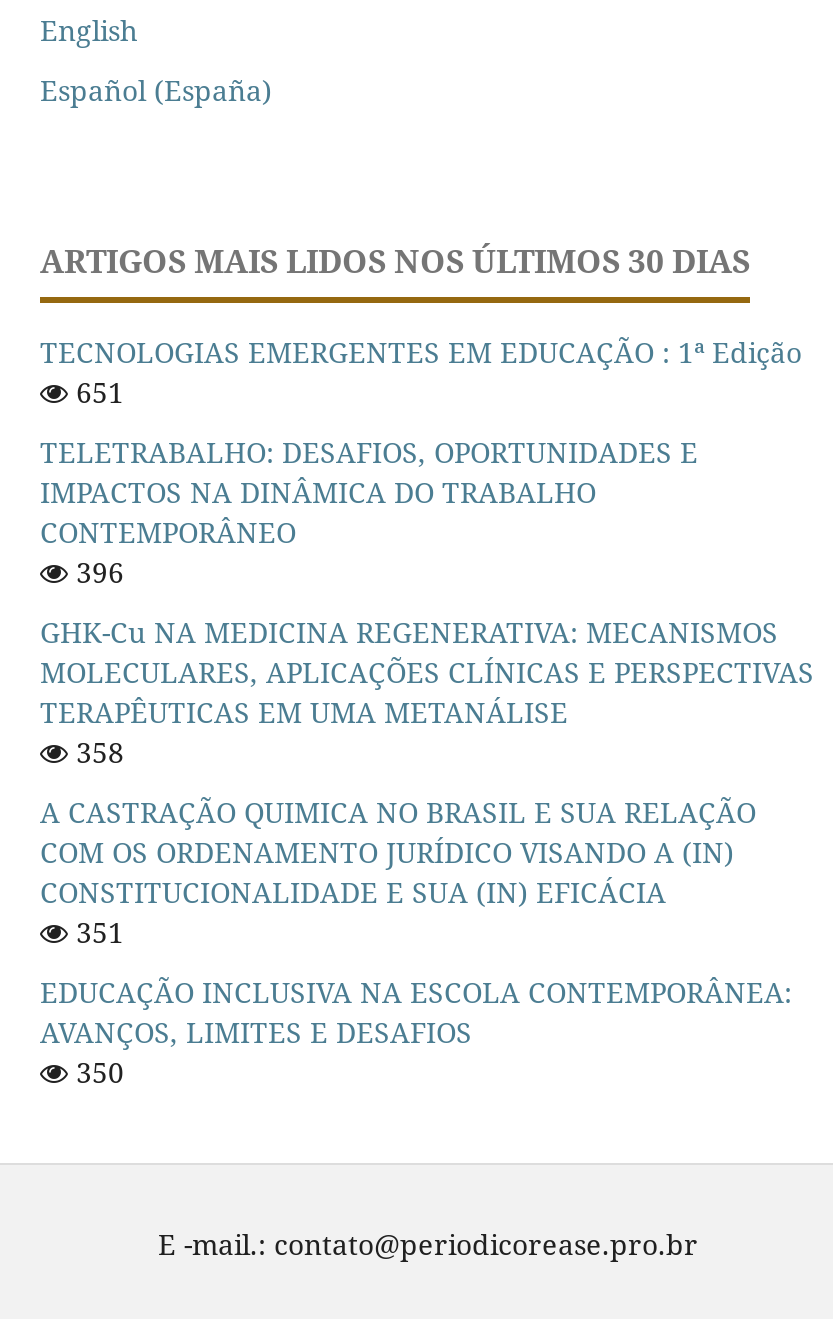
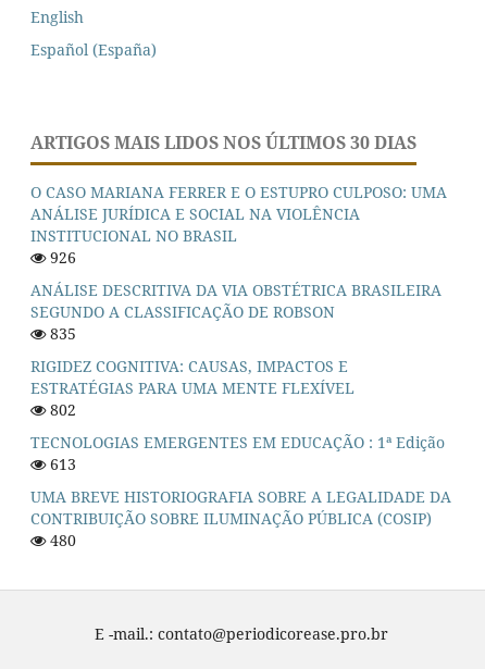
none -> [30,182,447,420] O CASO MARIANA FERRER E O ESTUPRO CULPOSO: UMA | ANÁLISE JURÍDICA E SOCIAL NA VIOLÊNCIA | INSTITUCIONAL NO BRASIL | 926 | ANÁLISE DESCRITIVA DA VIA OBSTÉTRICA BRASILEIRA | SEGUNDO A CLASSIFICAÇÃO DE ROBSON | 835 | RIGIDEZ COGNITIVA: CAUSAS, IMPACTOS E | ESTRATÉGIAS PARA UMA MENTE FLEXÍVEL | 802
moved [40,334,802,372] -> [30,432,445,453]: TECNOLOGIAS EMERGENTES EM EDUCAÇÃO : 1ª Edição
[40,374,814,1091] 651 | TELETRABALHO: DESAFIOS, OPORTUNIDADES E | IMPACTOS NA DINÂMICA DO TRABALHO | CONTEMPORÂNEO | 396 | GHK-Cu NA MEDICINA REGENERATIVA: MECANISMOS | MOLECULARES, APLICAÇÕES CLÍNICAS E PERSPECTIVAS | TERAPÊUTICAS EM UMA METANÁLISE | 358 | A CASTRAÇÃO QUIMICA NO BRASIL E SUA RELAÇÃO | COM OS ORDENAMENTO JURÍDICO VISANDO A (IN) | CONSTITUCIONALIDADE E SUA (IN) EFICÁCIA | 351 | EDUCAÇÃO INCLUSIVA NA ESCOLA CONTEMPORÂNEA: | AVANÇOS, LIMITES E DESAFIOS | 350 -> [30,454,451,551] 613 | UMA BREVE HISTORIOGRAFIA SOBRE A LEGALIDADE DA | CONTRIBUIÇÃO SOBRE ILUMINAÇÃO PÚBLICA (COSIP) | 480

